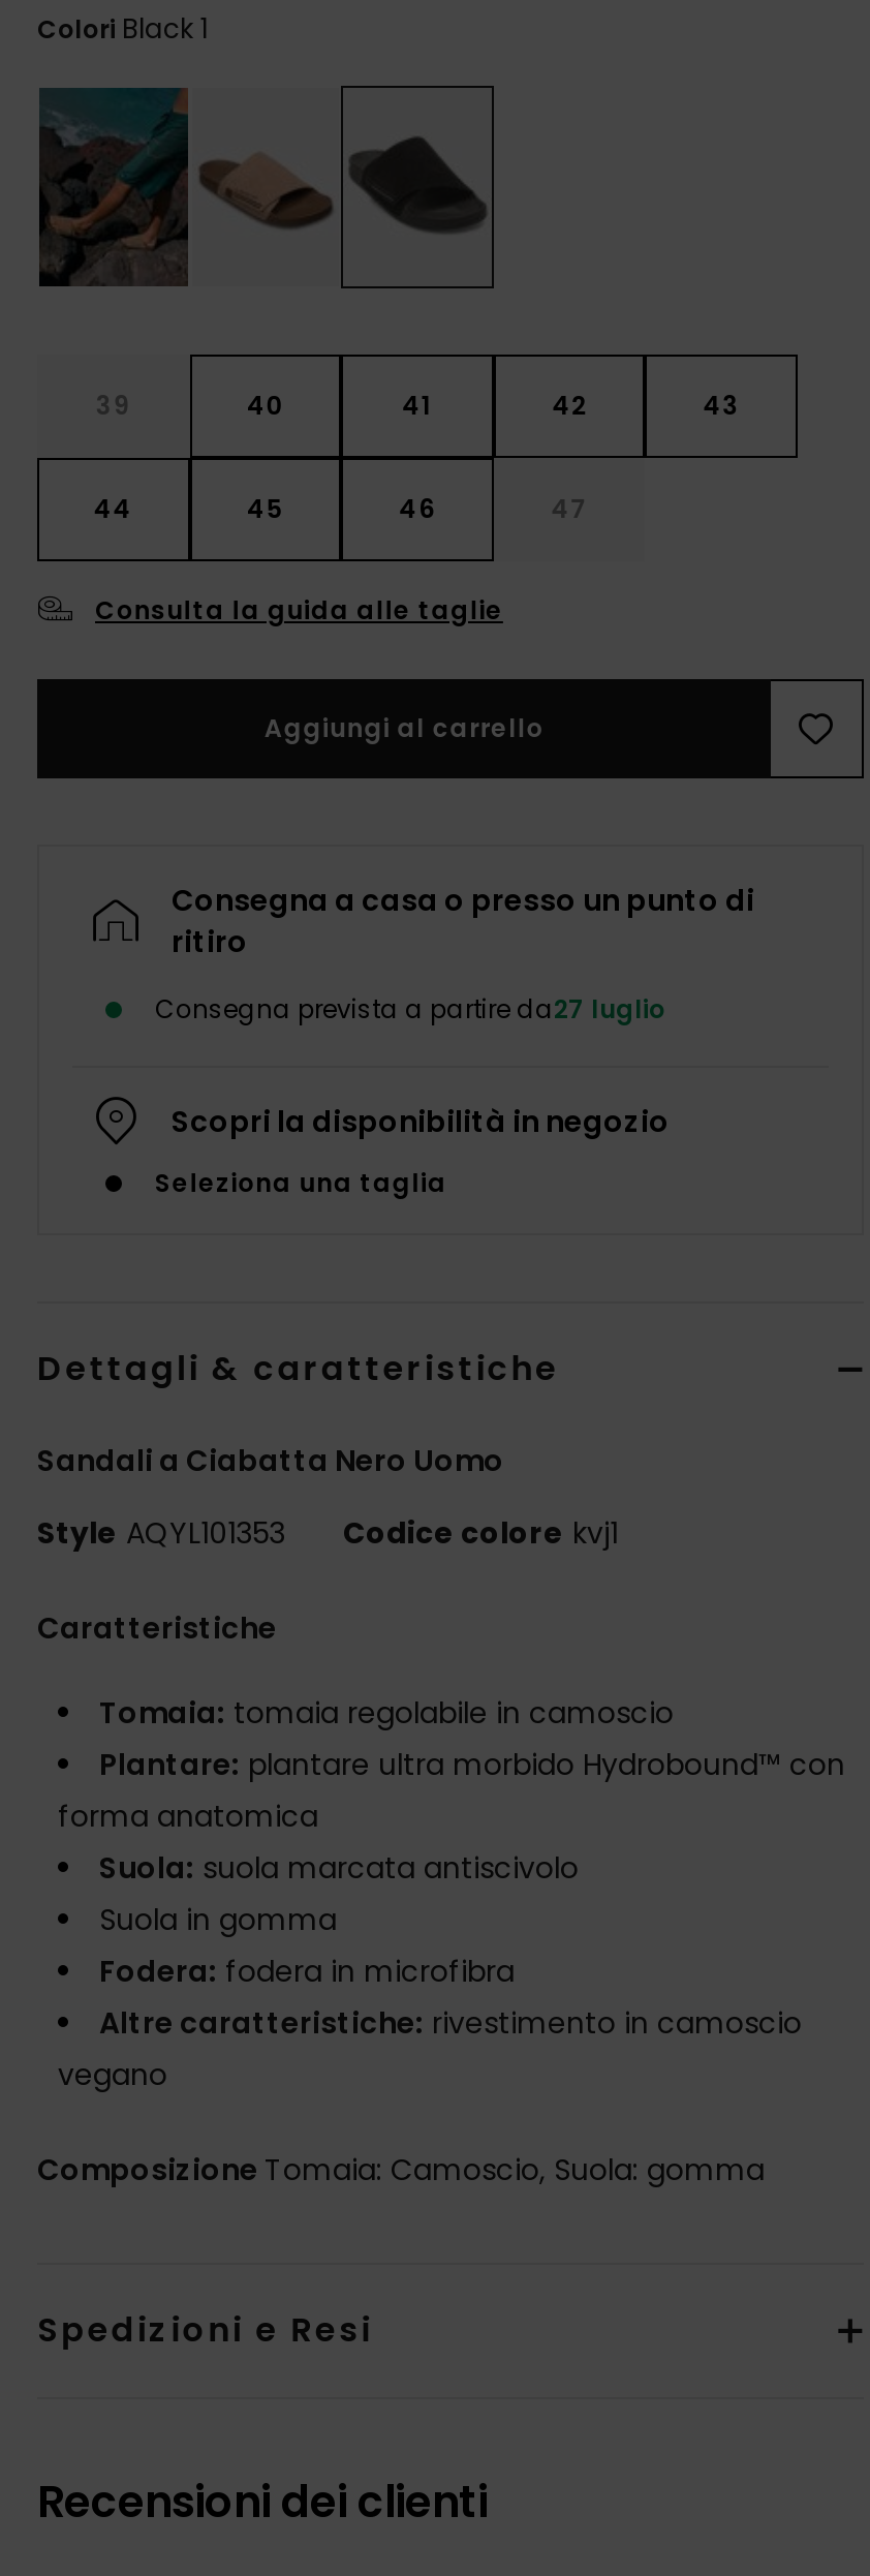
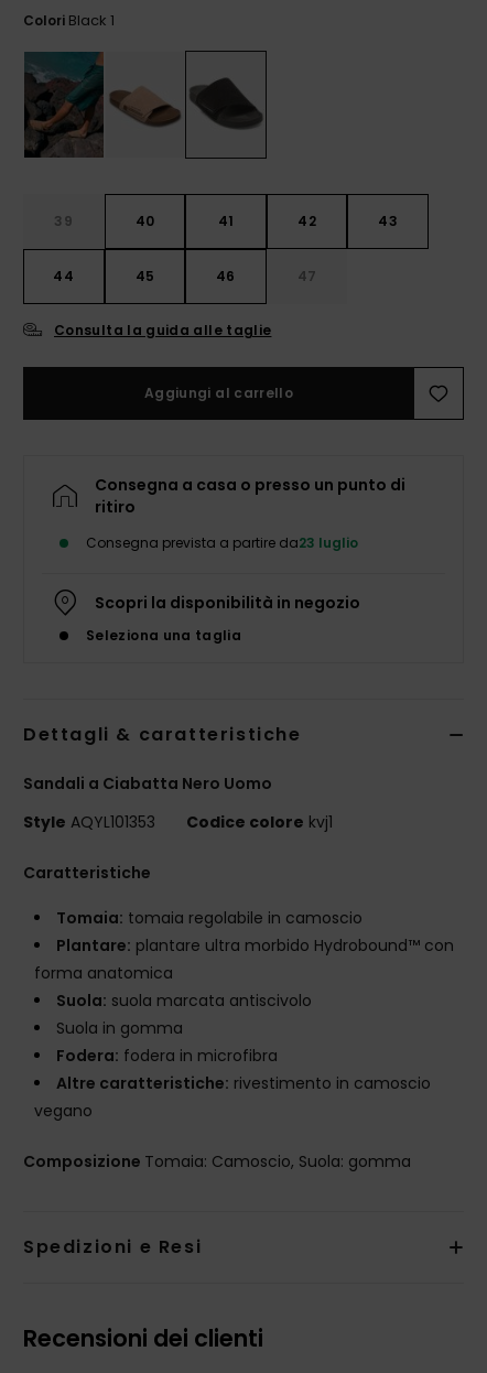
[155,992,665,1027] Consegna prevista a partire da27 luglio -> [86,533,358,552] Consegna prevista a partire da23 luglio

